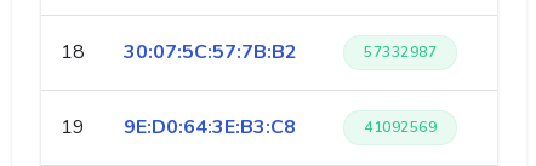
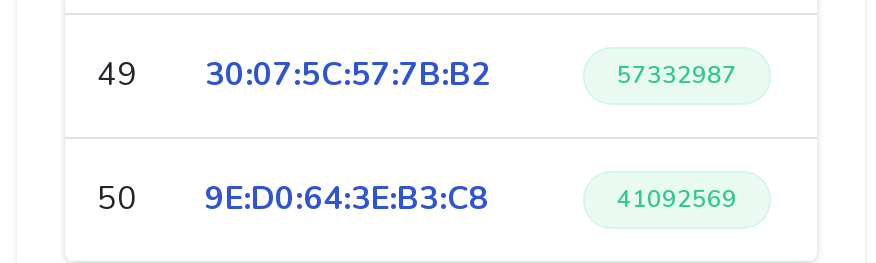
[61,39,297,65] 18 30:07:5C:57:7B:B2 -> [97,53,491,97] 49 30:07:5C:57:7B:B2
[61,114,296,141] 19 9E:D0:64:3E:B3:C8 -> [97,177,489,221] 50 9E:D0:64:3E:B3:C8

